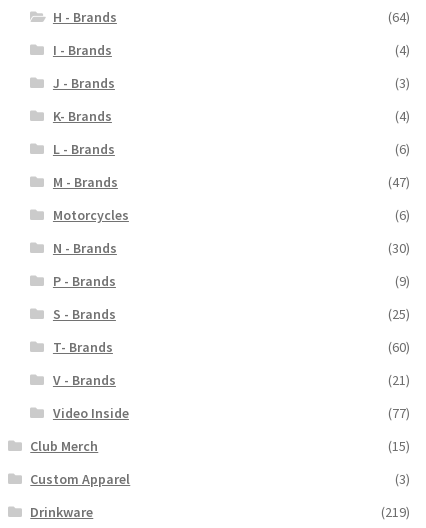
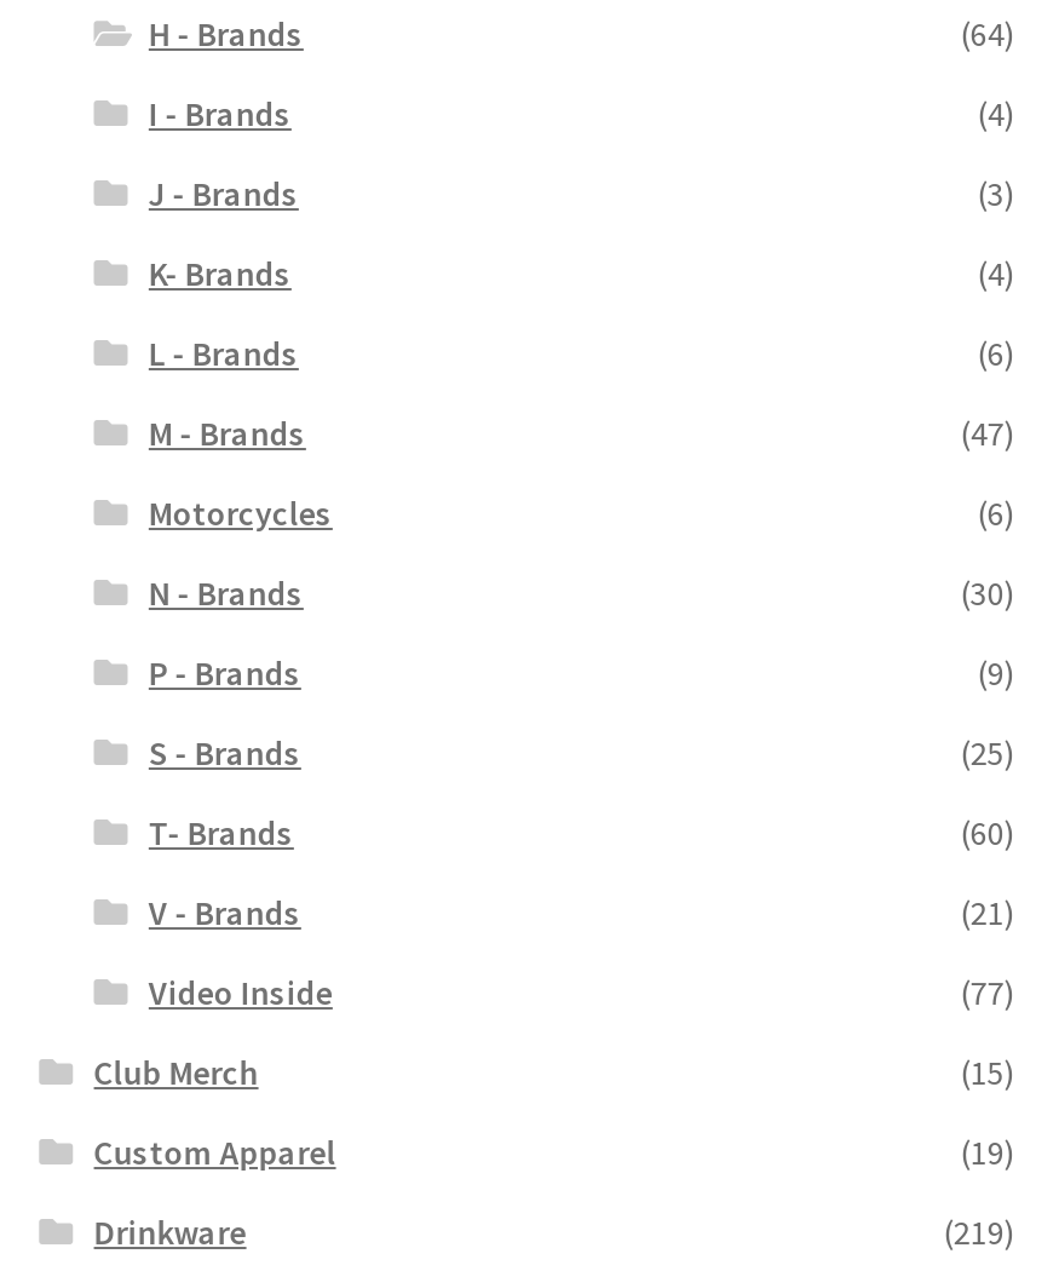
[395,470,410,488] (3) -> [961,1130,1014,1174] (19)

